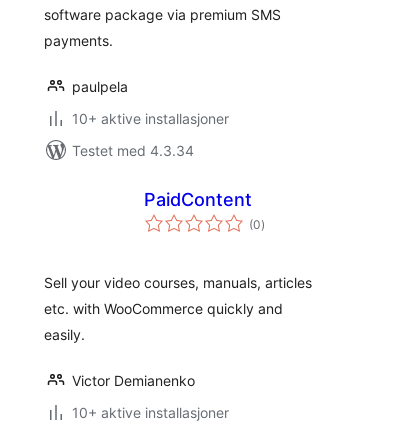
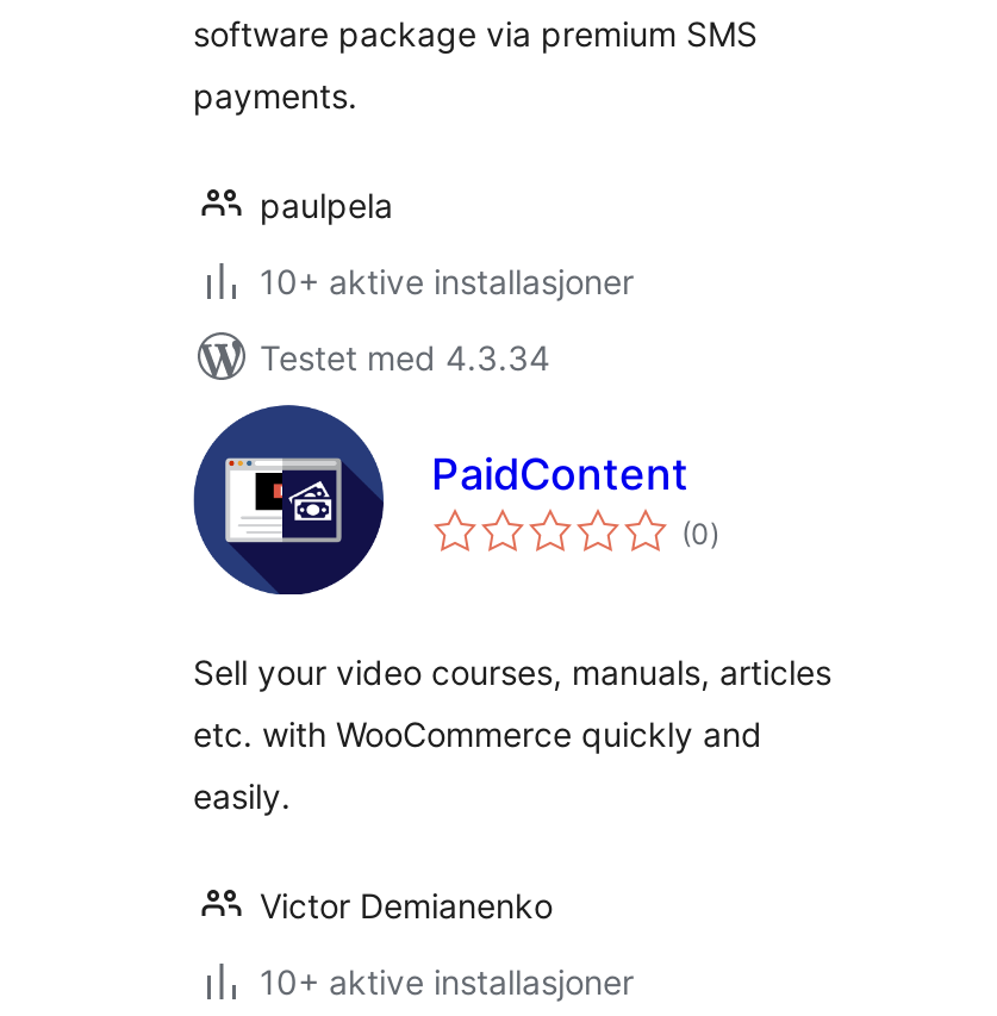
none -> [191,401,386,597] [image]

